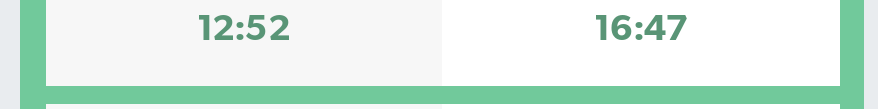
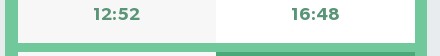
[594,12,688,48] 16:47 -> [291,6,340,24] 16:48

